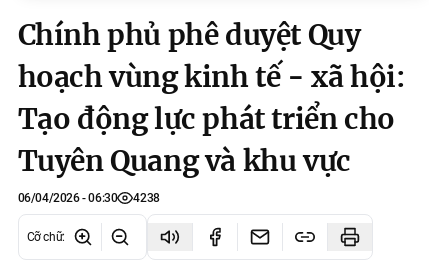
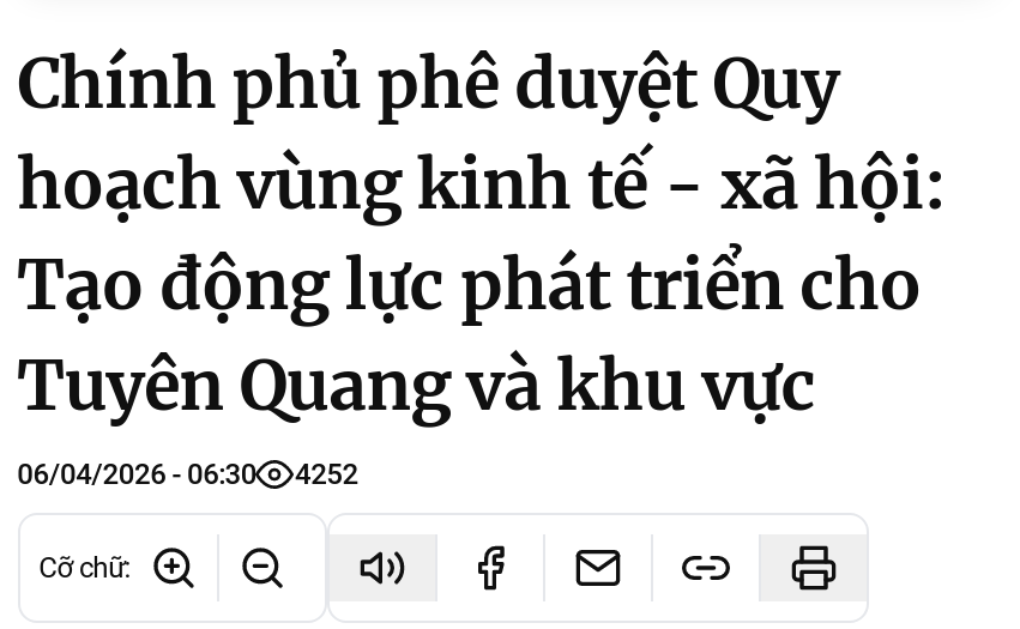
[18,191,160,205] 06/04/2026 - 06:30 4238 -> [17,457,358,491] 06/04/2026 - 06:30 4252

